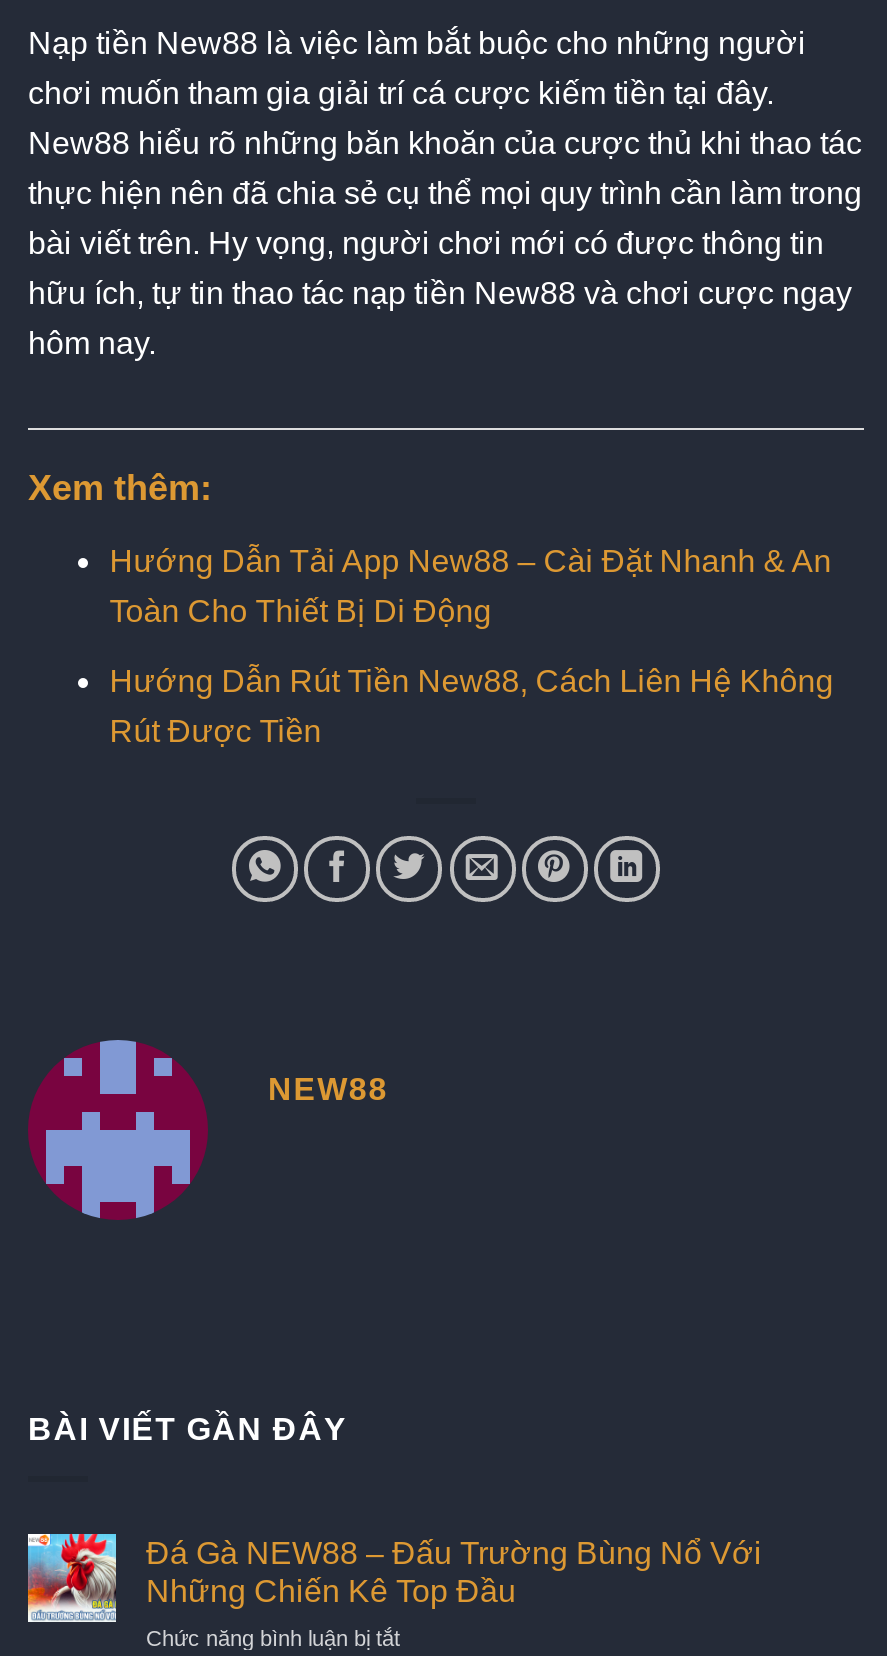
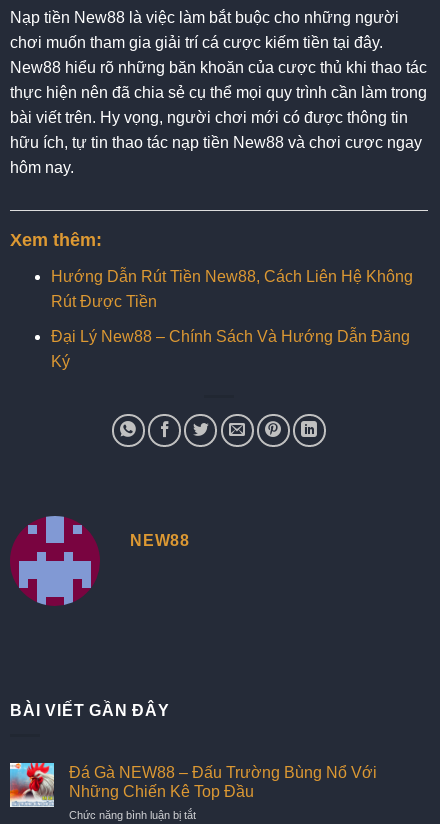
[110,545,832,629] Hướng Dẫn Tải App New88 – Cài Đặt Nhanh & An | Toàn Cho Thiết Bị Di Động -> none
moved [110,664,834,748] -> [51,268,413,310]: Hướng Dẫn Rút Tiền New88, Cách Liên Hệ Không | Rút Được Tiền
none -> [51,328,410,370] Đại Lý New88 – Chính Sách Và Hướng Dẫn Đăng | Ký

